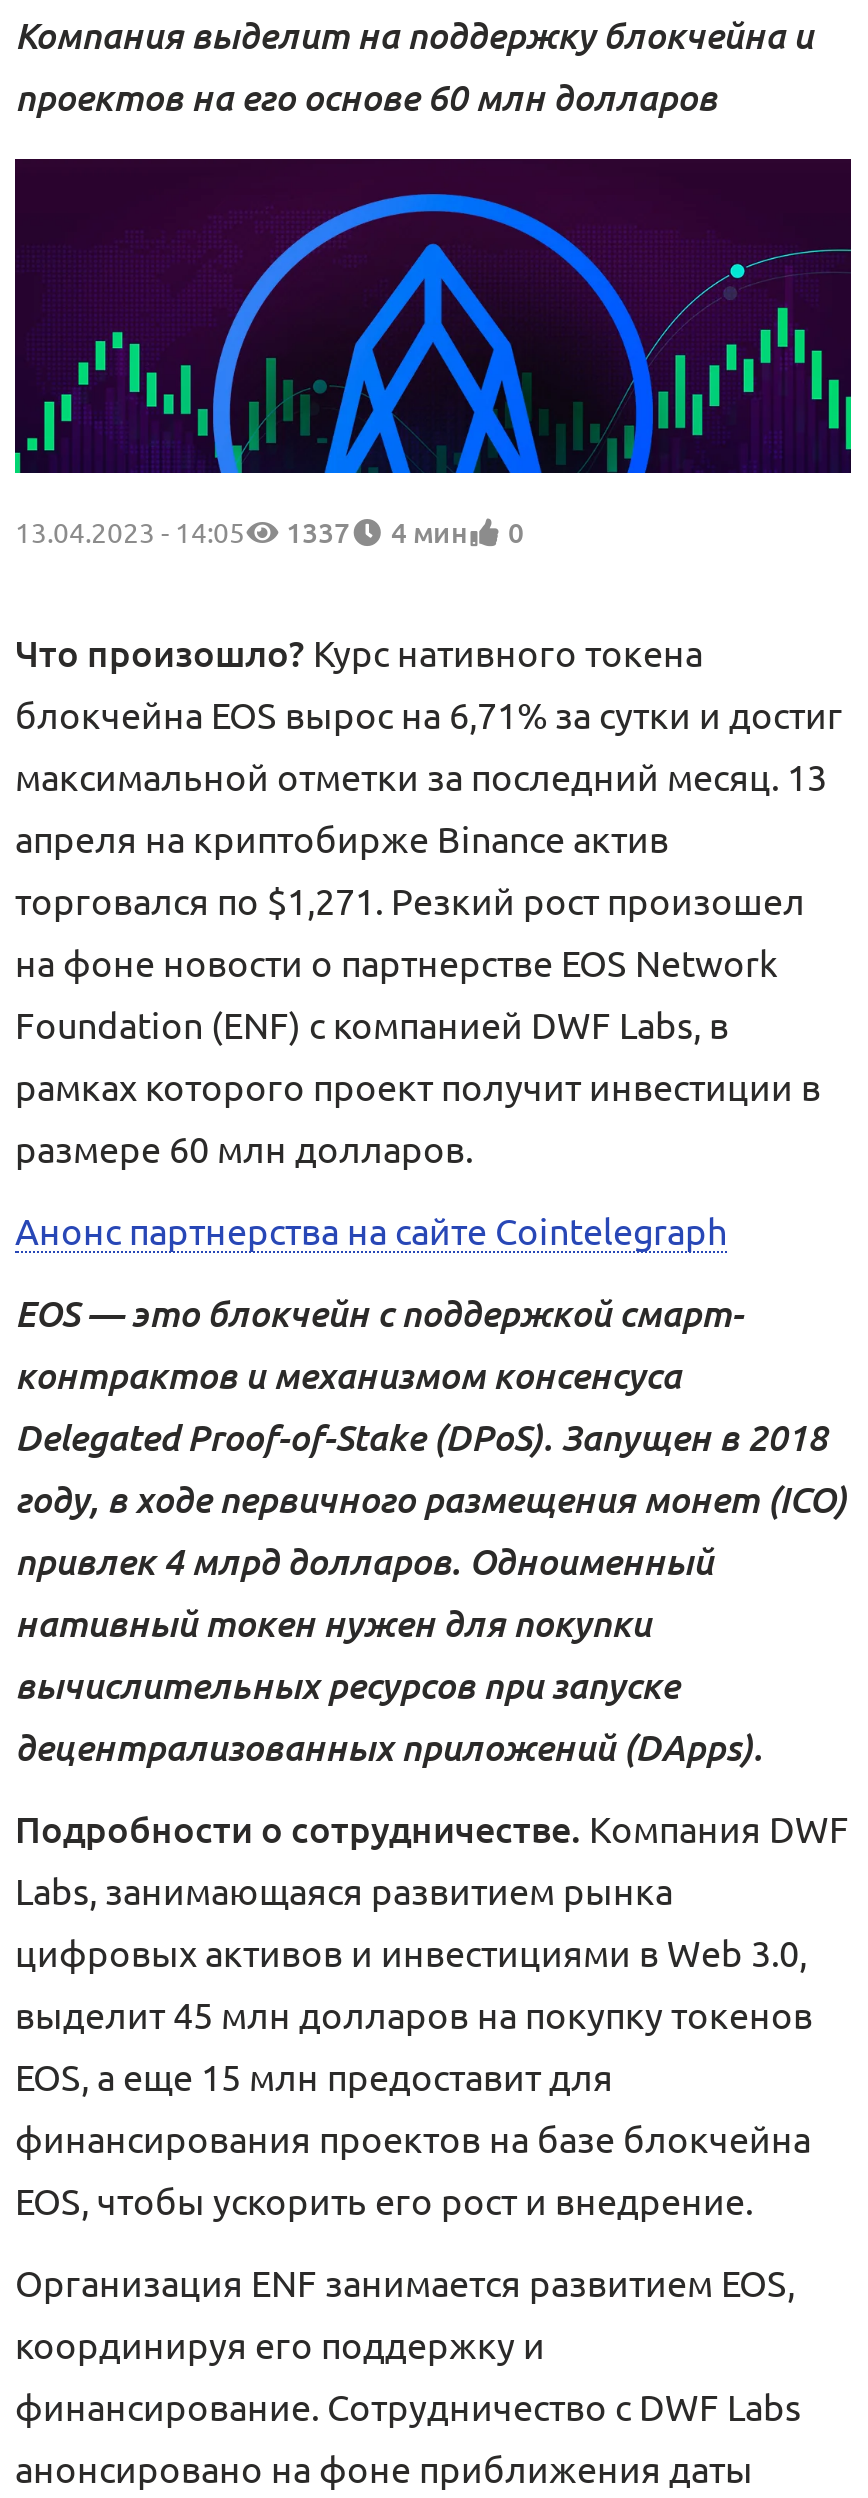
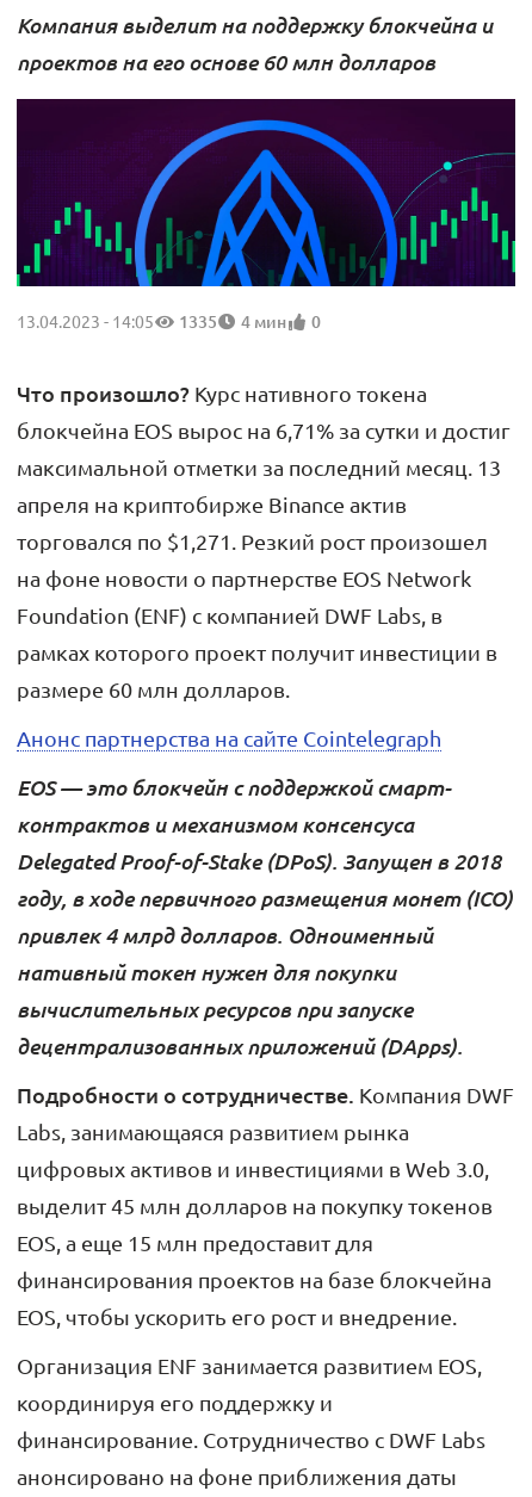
[15,517,524,549] 13.04.2023 - 14:05 1337 4 мин 0 -> [17,312,320,331] 13.04.2023 - 14:05 1335 4 мин 0

